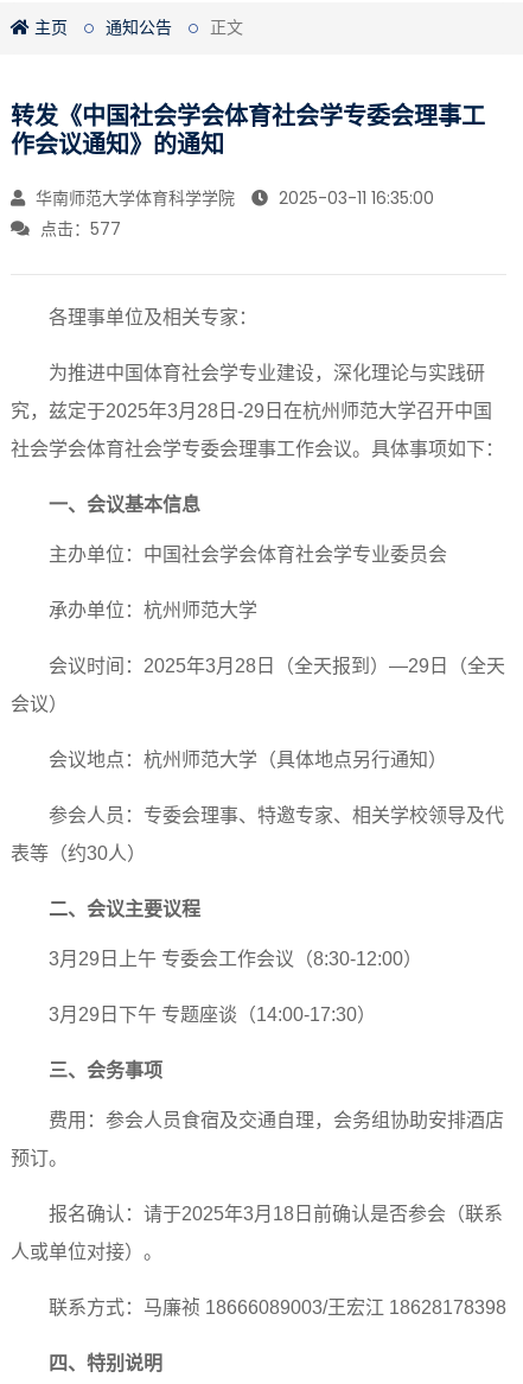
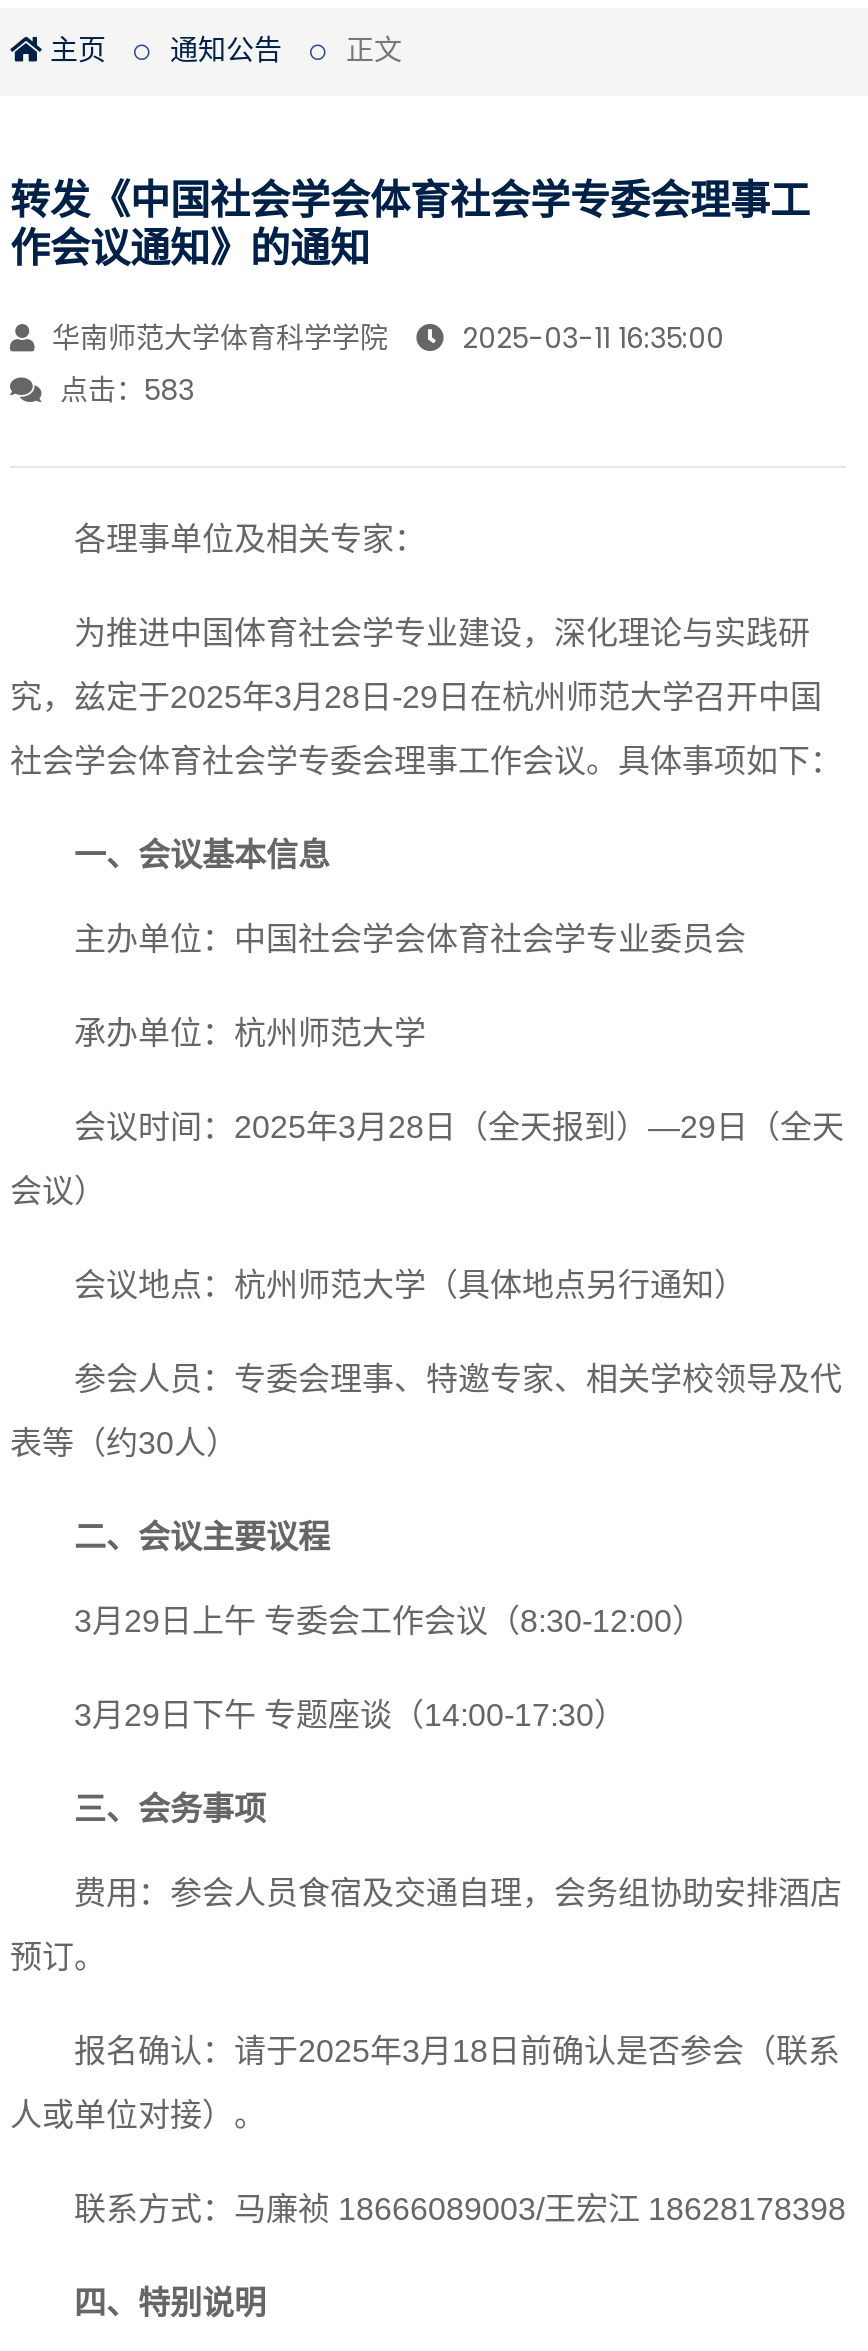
[36,217,121,241] 点击：577 -> [52,370,194,410] 点击：583

